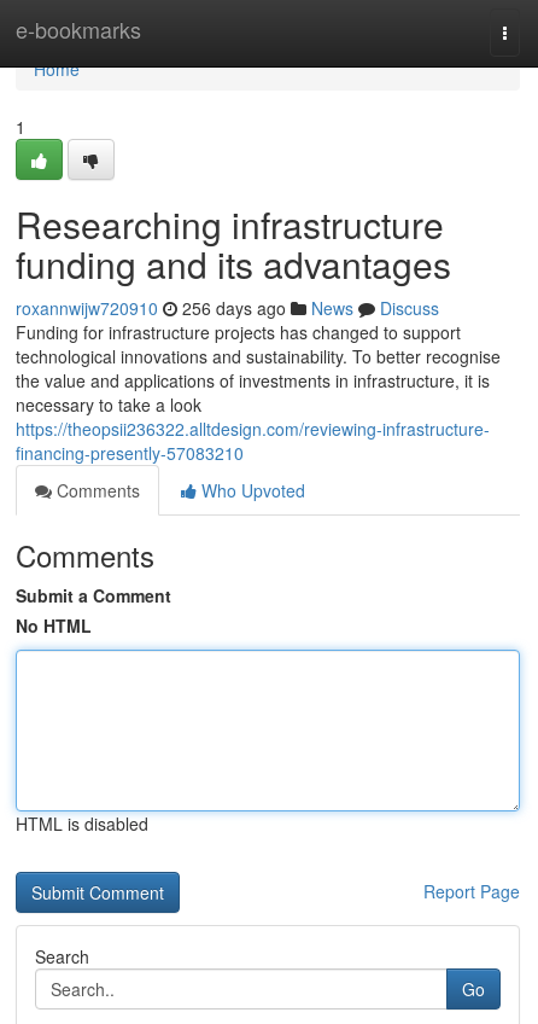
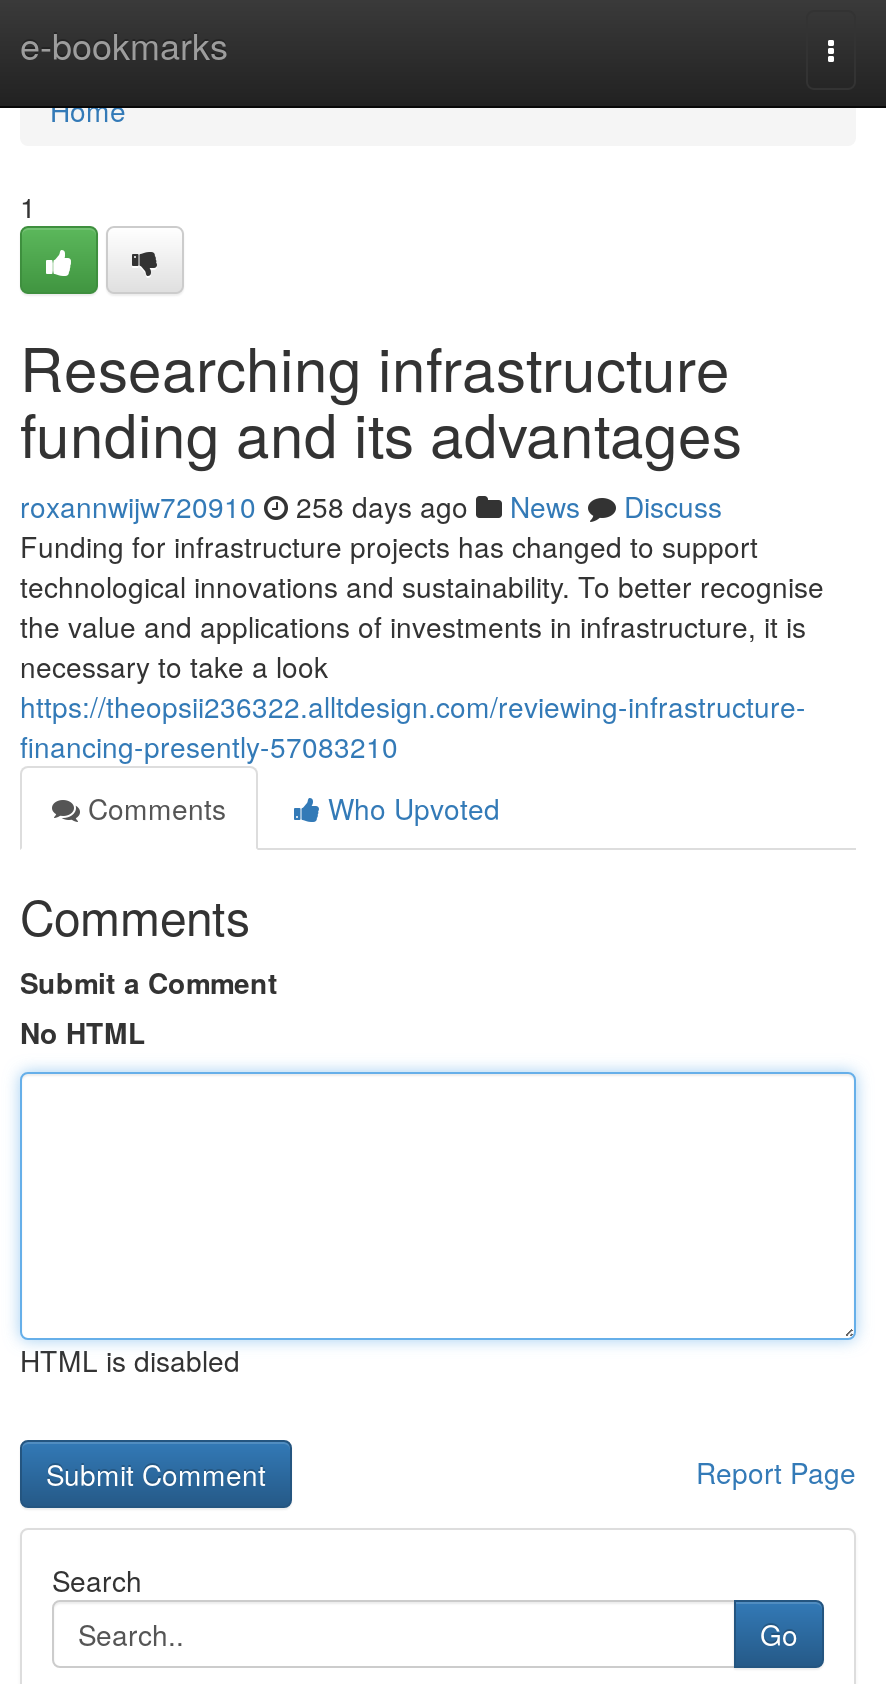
[16,296,439,320] roxannwijw720910 256 days ago News Discuss -> [20,486,722,526] roxannwijw720910 258 days ago News Discuss

